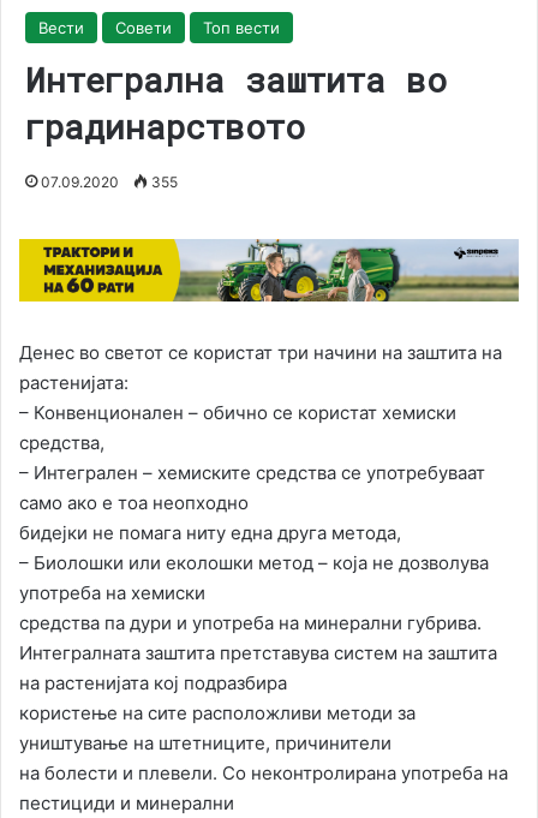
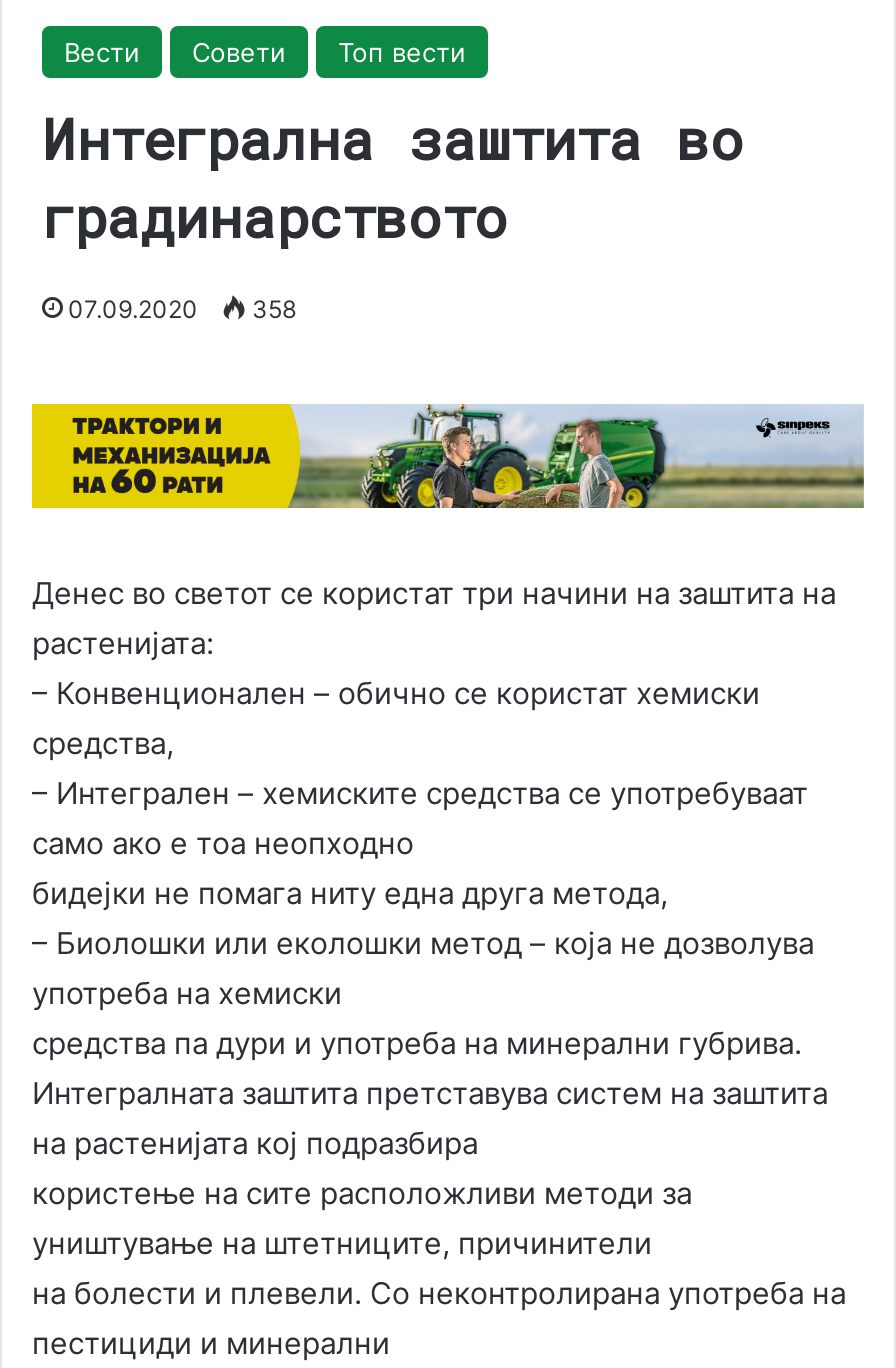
[41,173,178,191] 07.09.2020 355 -> [68,294,296,324] 07.09.2020 358

